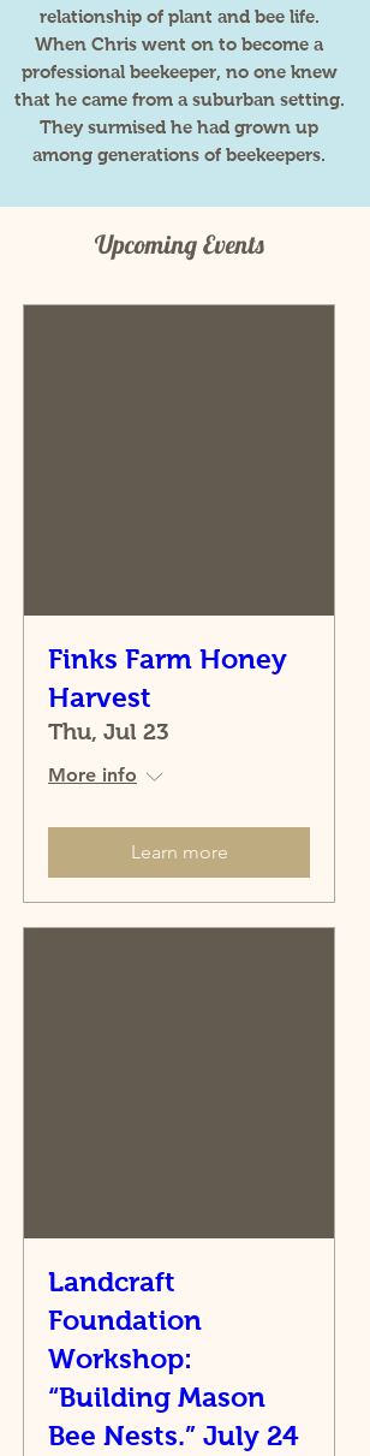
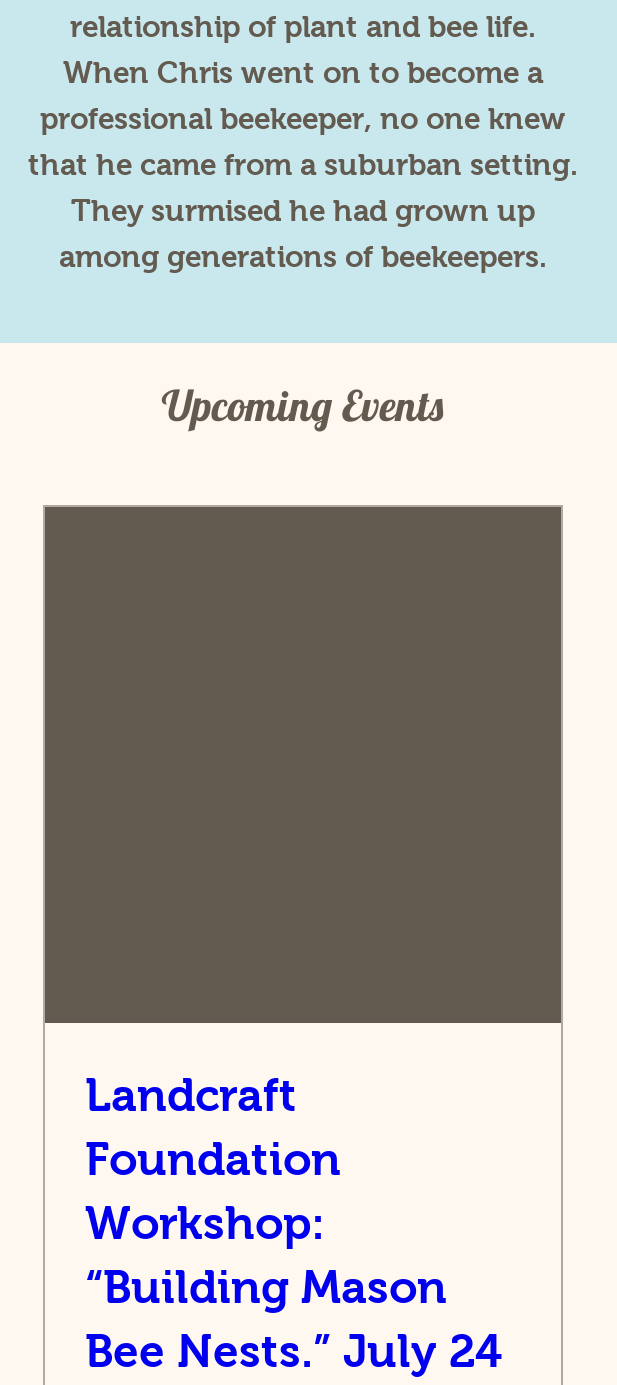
[48,643,287,863] Finks Farm Honey | Harvest | Thu, Jul 23 | More info | Learn more -> none

